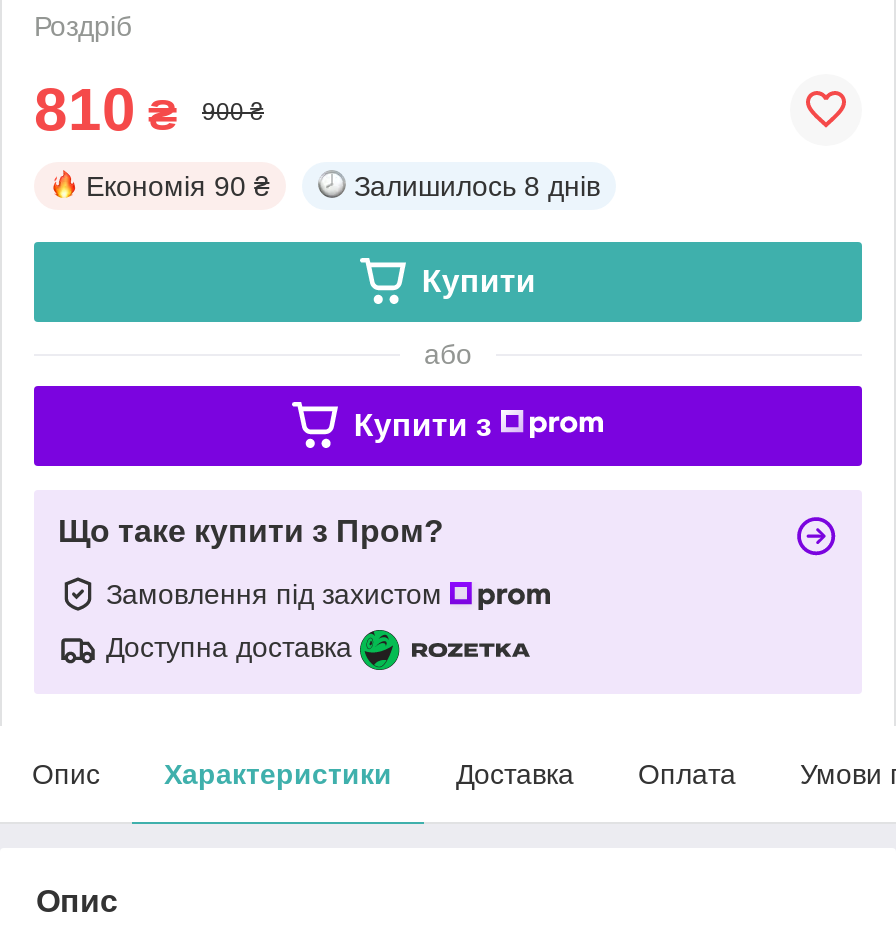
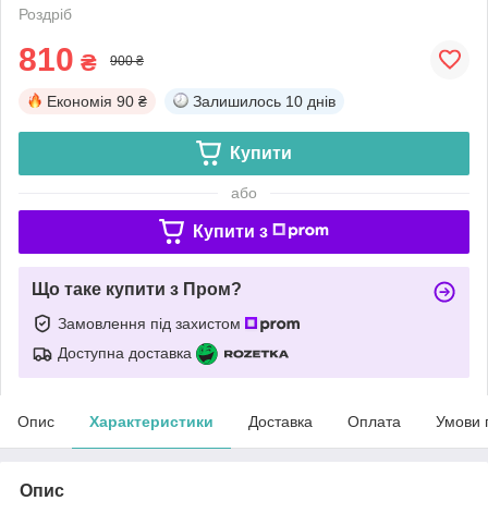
[354,170,600,202] Залишилось 8 днів -> [193,92,335,110] Залишилось 10 днів

